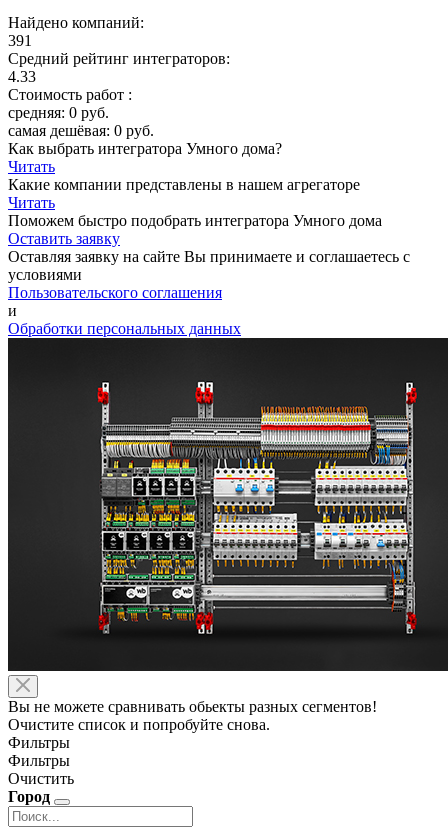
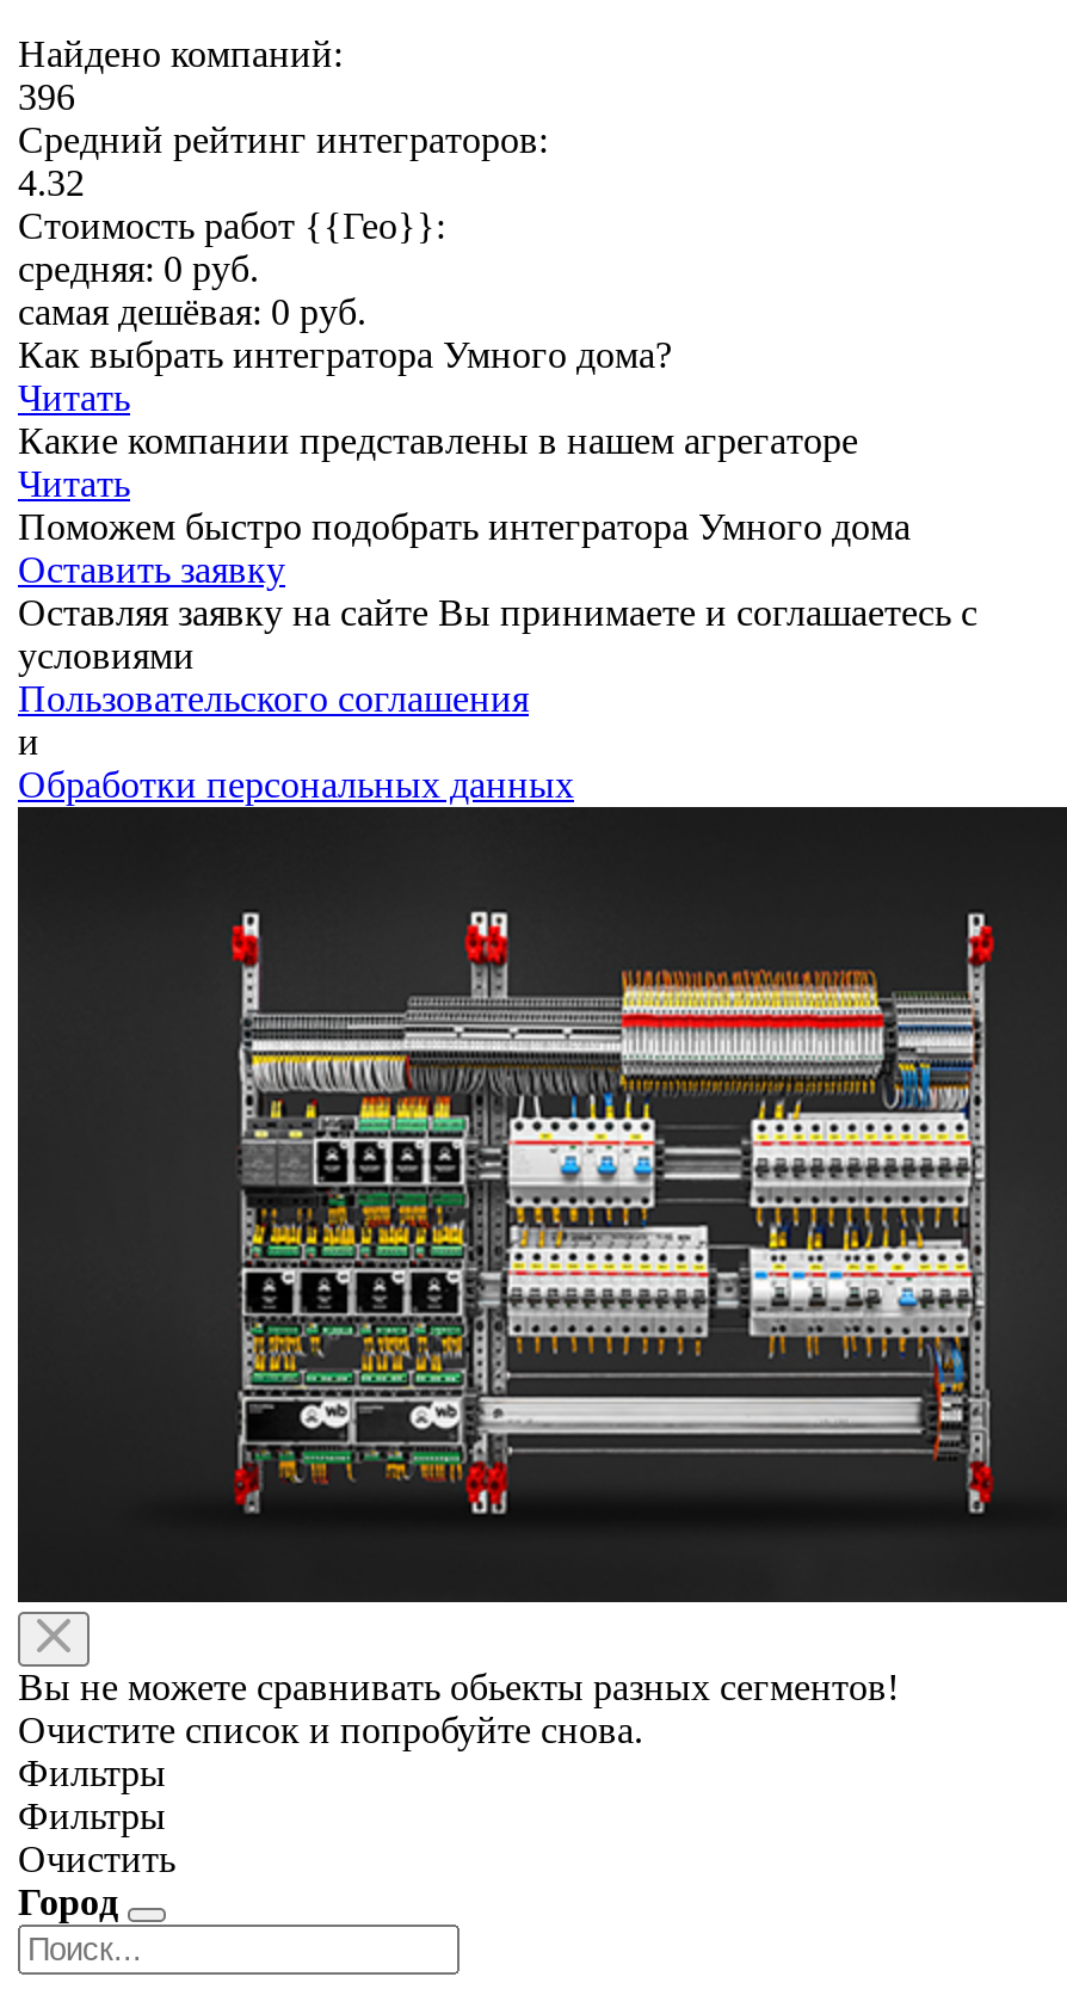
[8,32,32,49] 391 -> [18,76,75,117] 396
[8,68,36,85] 4.33 -> [18,162,85,203] 4.32
[8,86,132,103] Стоимость работ : -> [18,205,445,246] Стоимость работ {{Гео}}:

